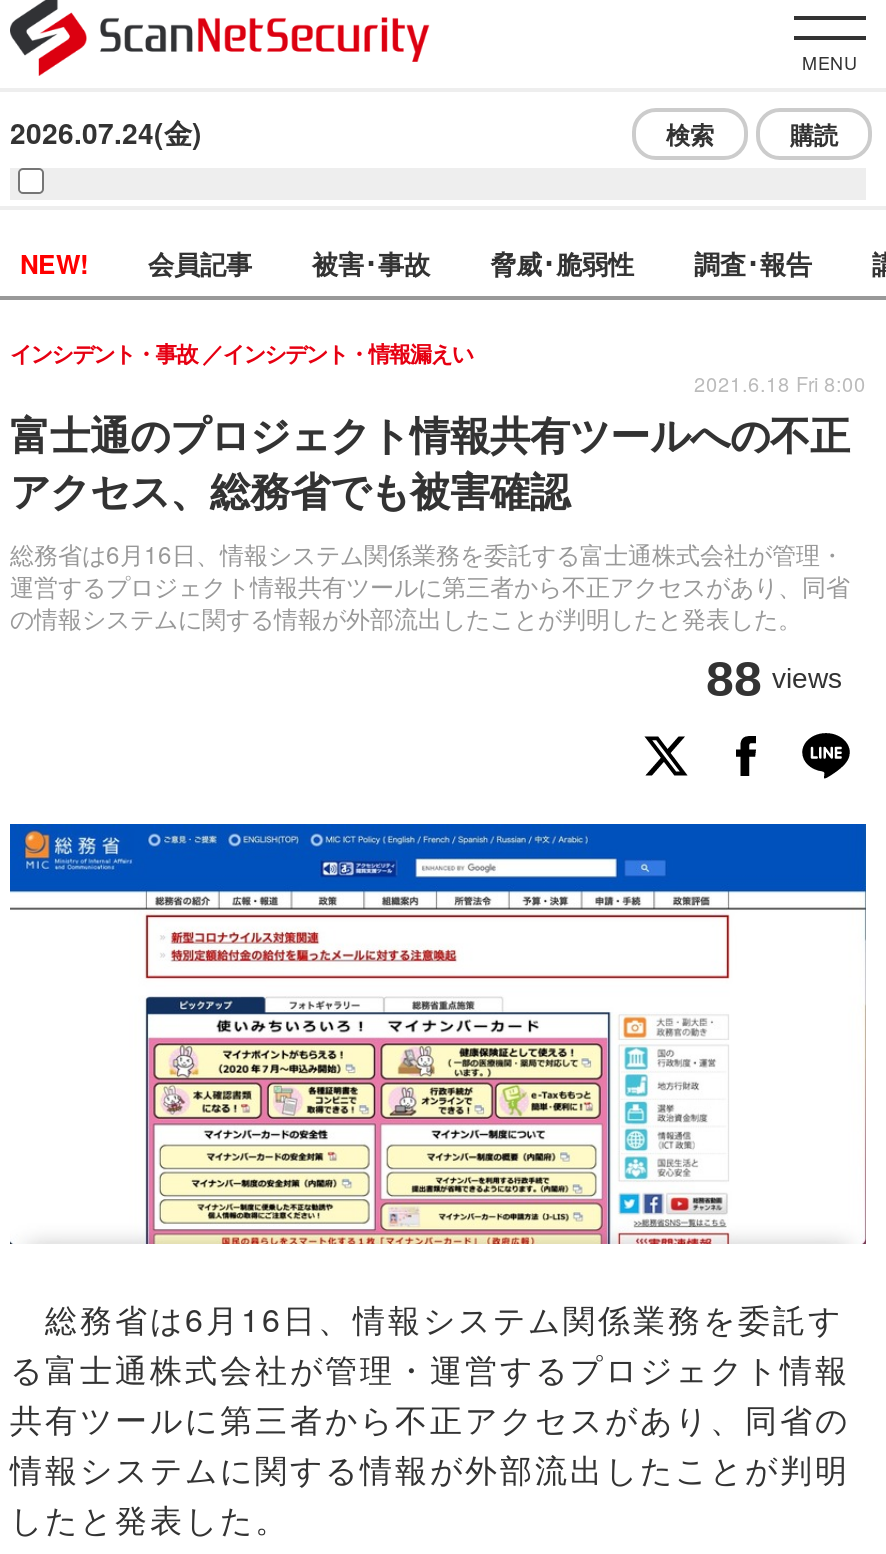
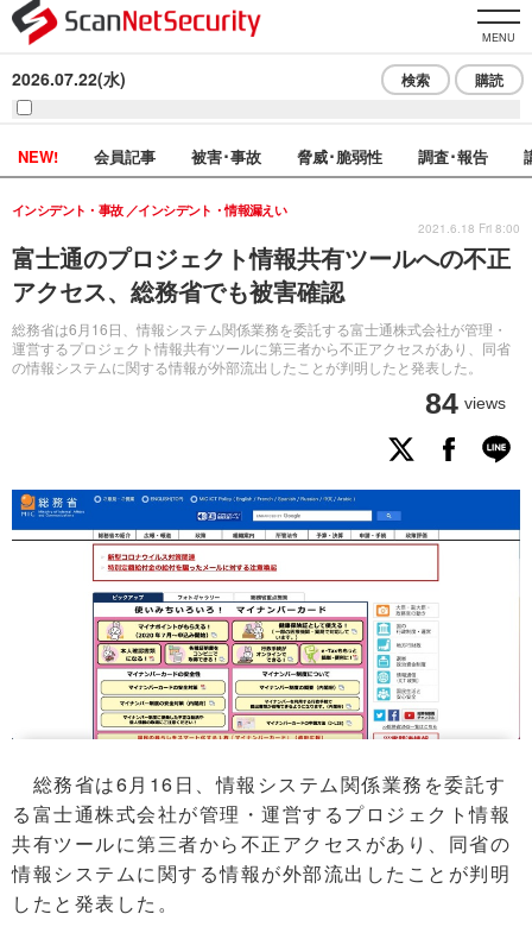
[10,112,202,152] 2026.07.24(金) -> [12,67,126,90] 2026.07.22(水)
[706,650,842,706] 88 views -> [425,386,506,420] 84 views

